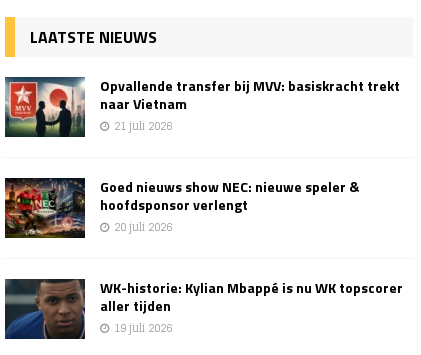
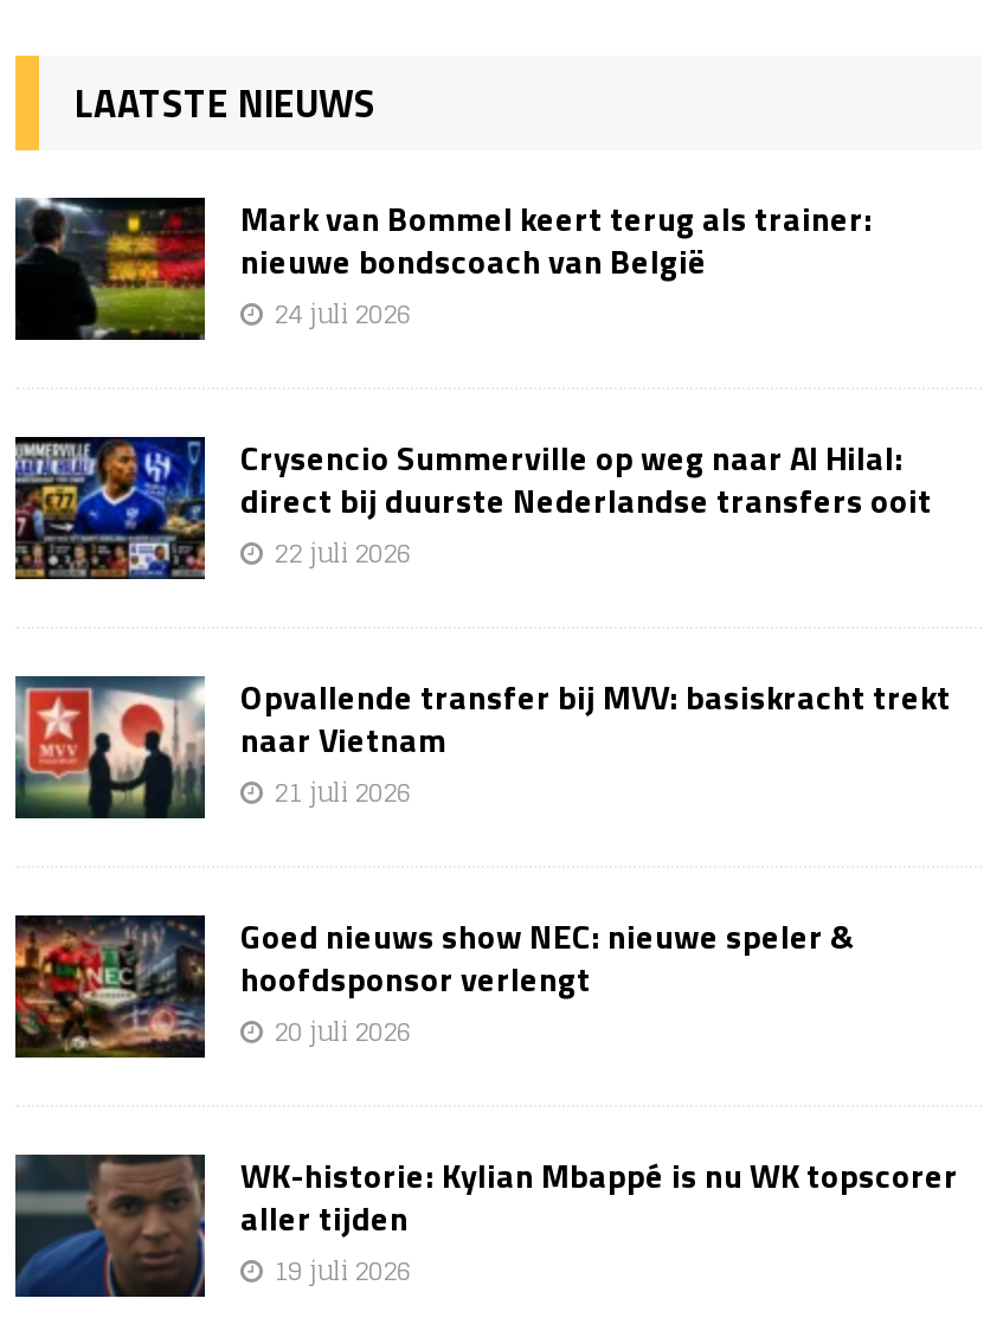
none -> [13,193,932,576] [image] | Mark van Bommel keert terug als trainer: | nieuwe bondscoach van België | 24 juli 2026 | Crysencio Summerville op weg naar Al Hilal: | direct bij duurste Nederlandse transfers ooit | 22 juli 2026
none -> [13,437,207,579] [image]

